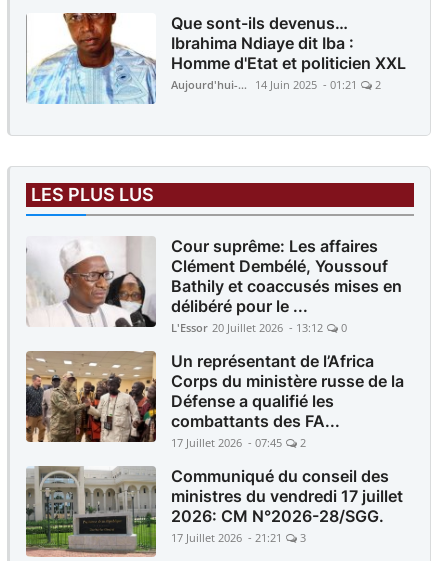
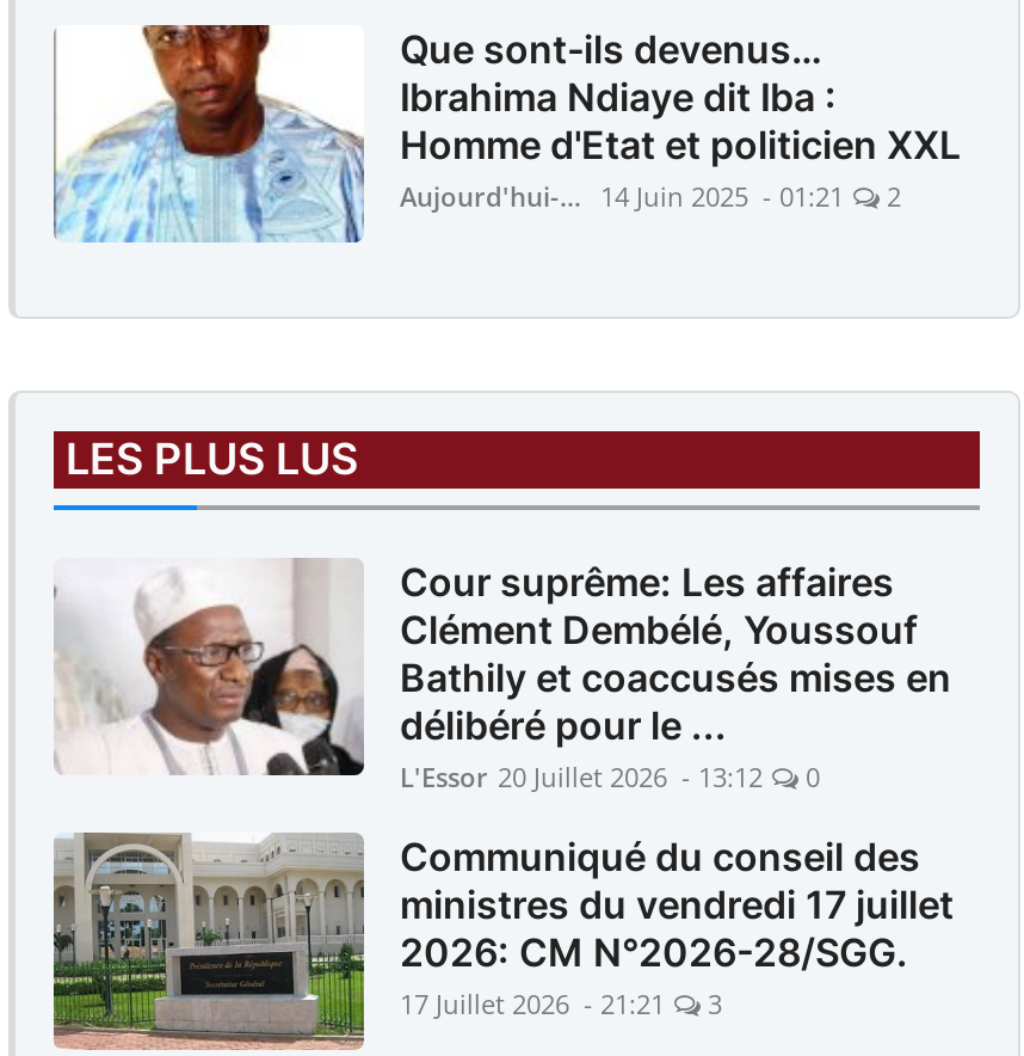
[26,350,404,450] [image] | Un représentant de l’Africa | Corps du ministère russe de la | Défense a qualifié les | combattants des FA... | 17 Juillet 2026 - 07:45 | 2 -> none

